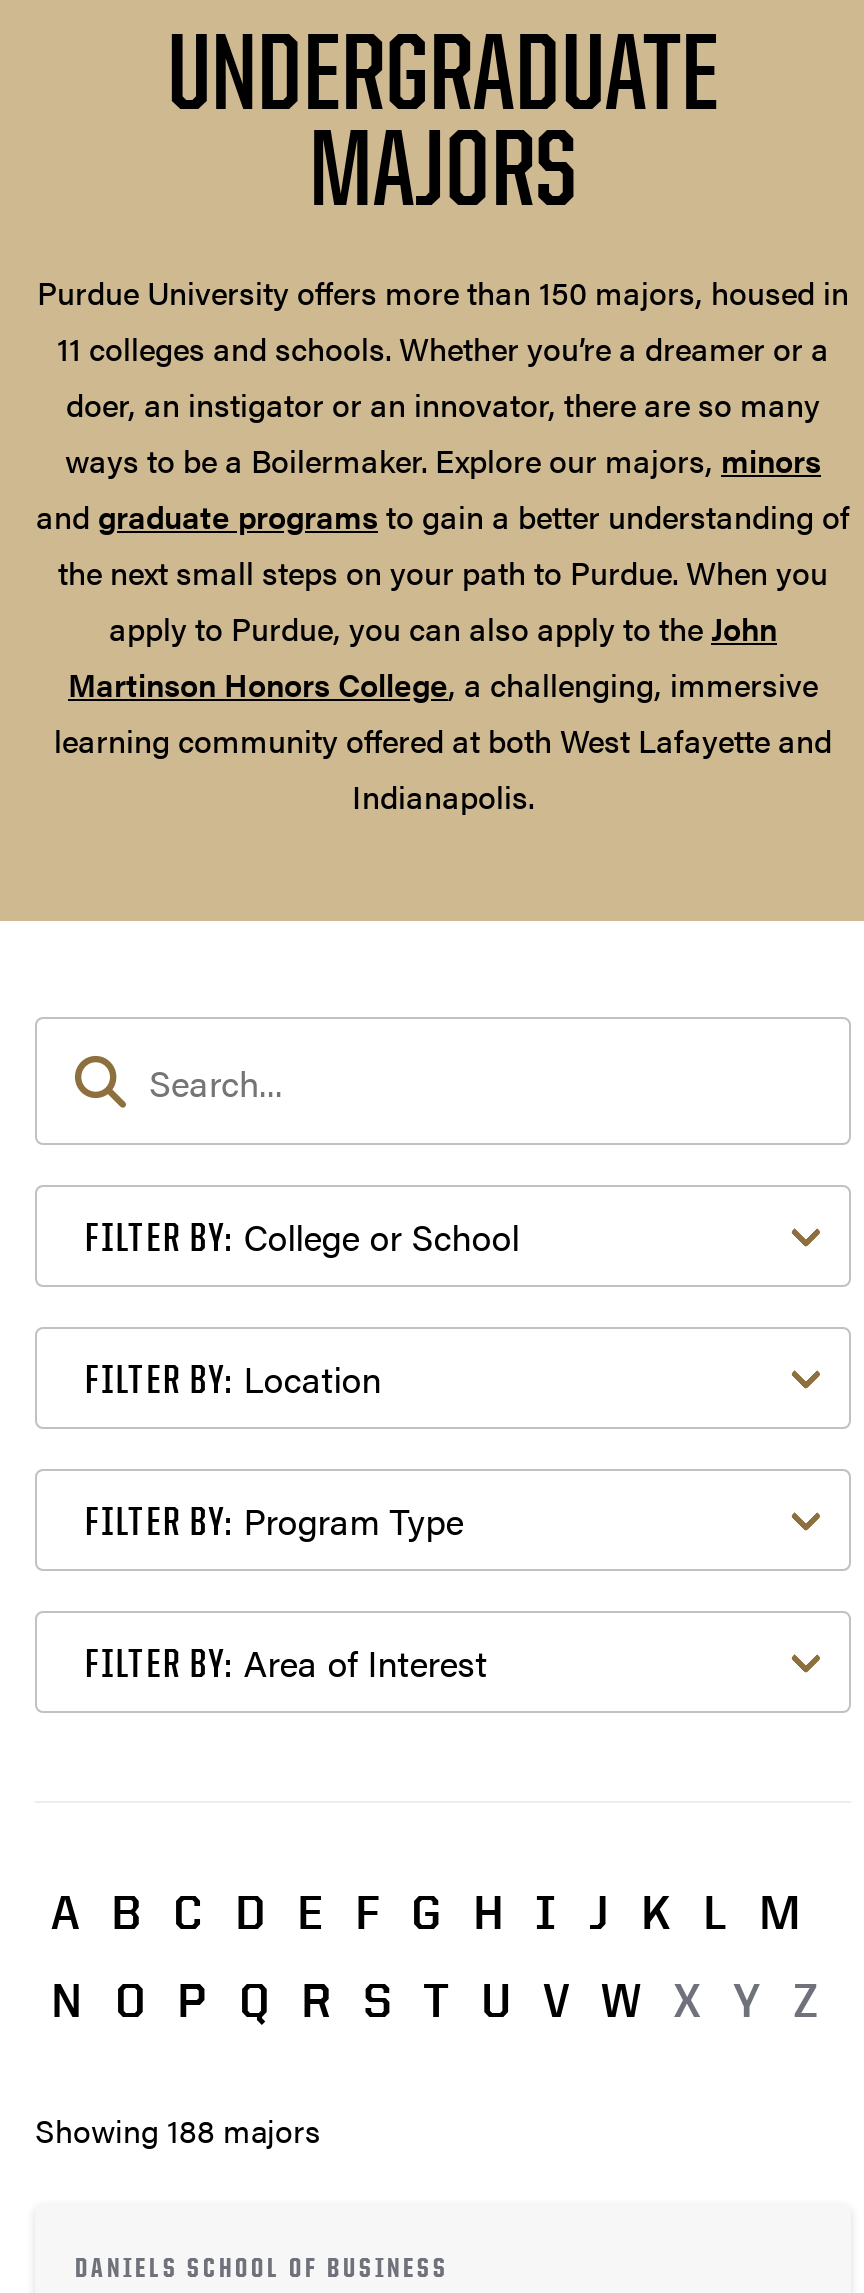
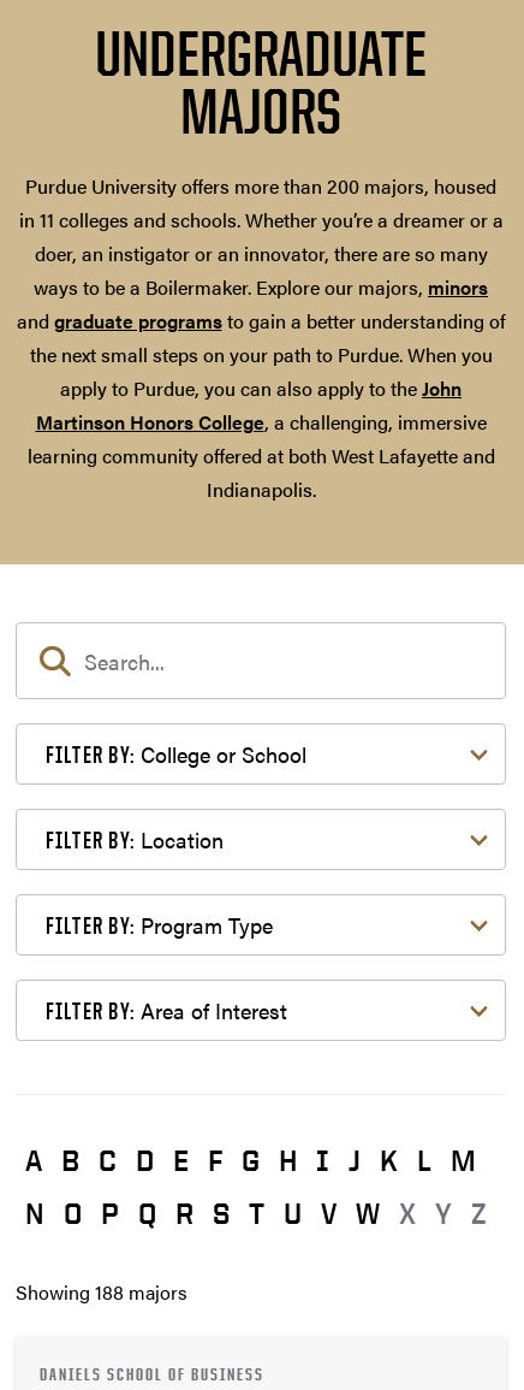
[37,269,849,371] Purdue University offers more than 150 majors, housed in | 11 colleges and schools. Whether you’re a dreamer or a -> [19,172,503,234] Purdue University offers more than 200 majors, housed | in 11 colleges and schools. Whether you’re a dreamer or a

